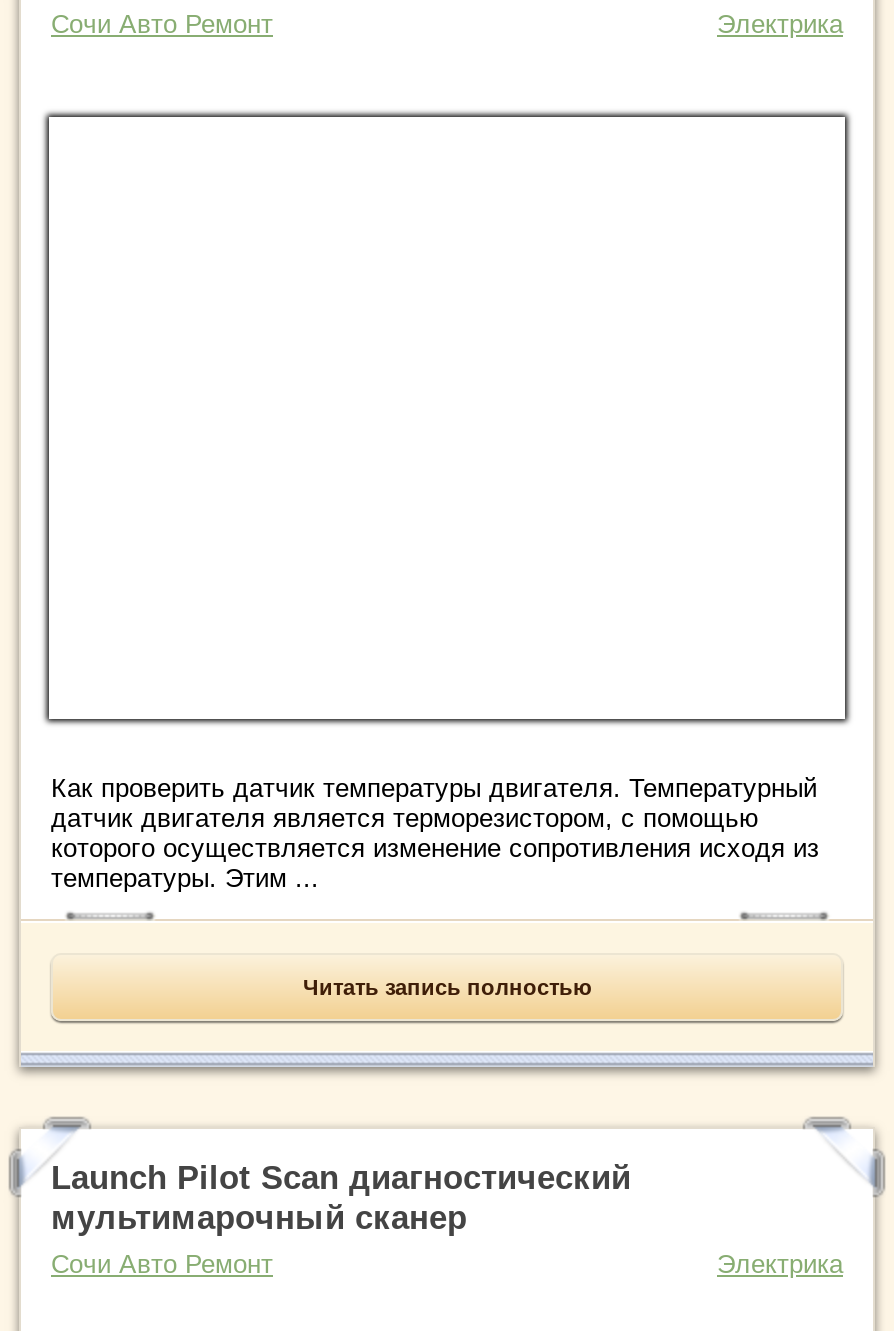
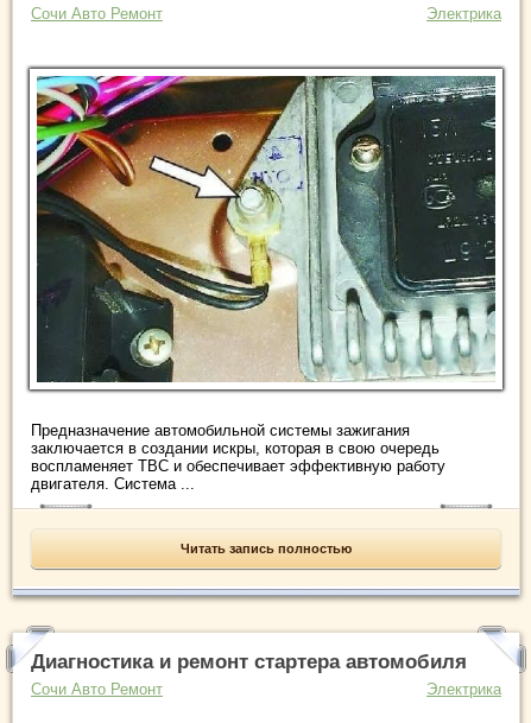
none -> [36,75,497,383] [image]
[51,773,819,893] Как проверить датчик температуры двигателя. Температурный | датчик двигателя является терморезистором, с помощью | которого осуществляется изменение сопротивления исходя из | температуры. Этим ... -> [31,421,445,492] Предназначение автомобильной системы зажигания | заключается в создании искры, которая в свою очередь | воспламеняет ТВС и обеспечивает эффективную работу | двигателя. Система ...
[51,1159,631,1237] Launch Pilot Scan диагностический | мультимарочный сканер -> [31,650,467,673] Диагностика и ремонт стартера автомобиля

